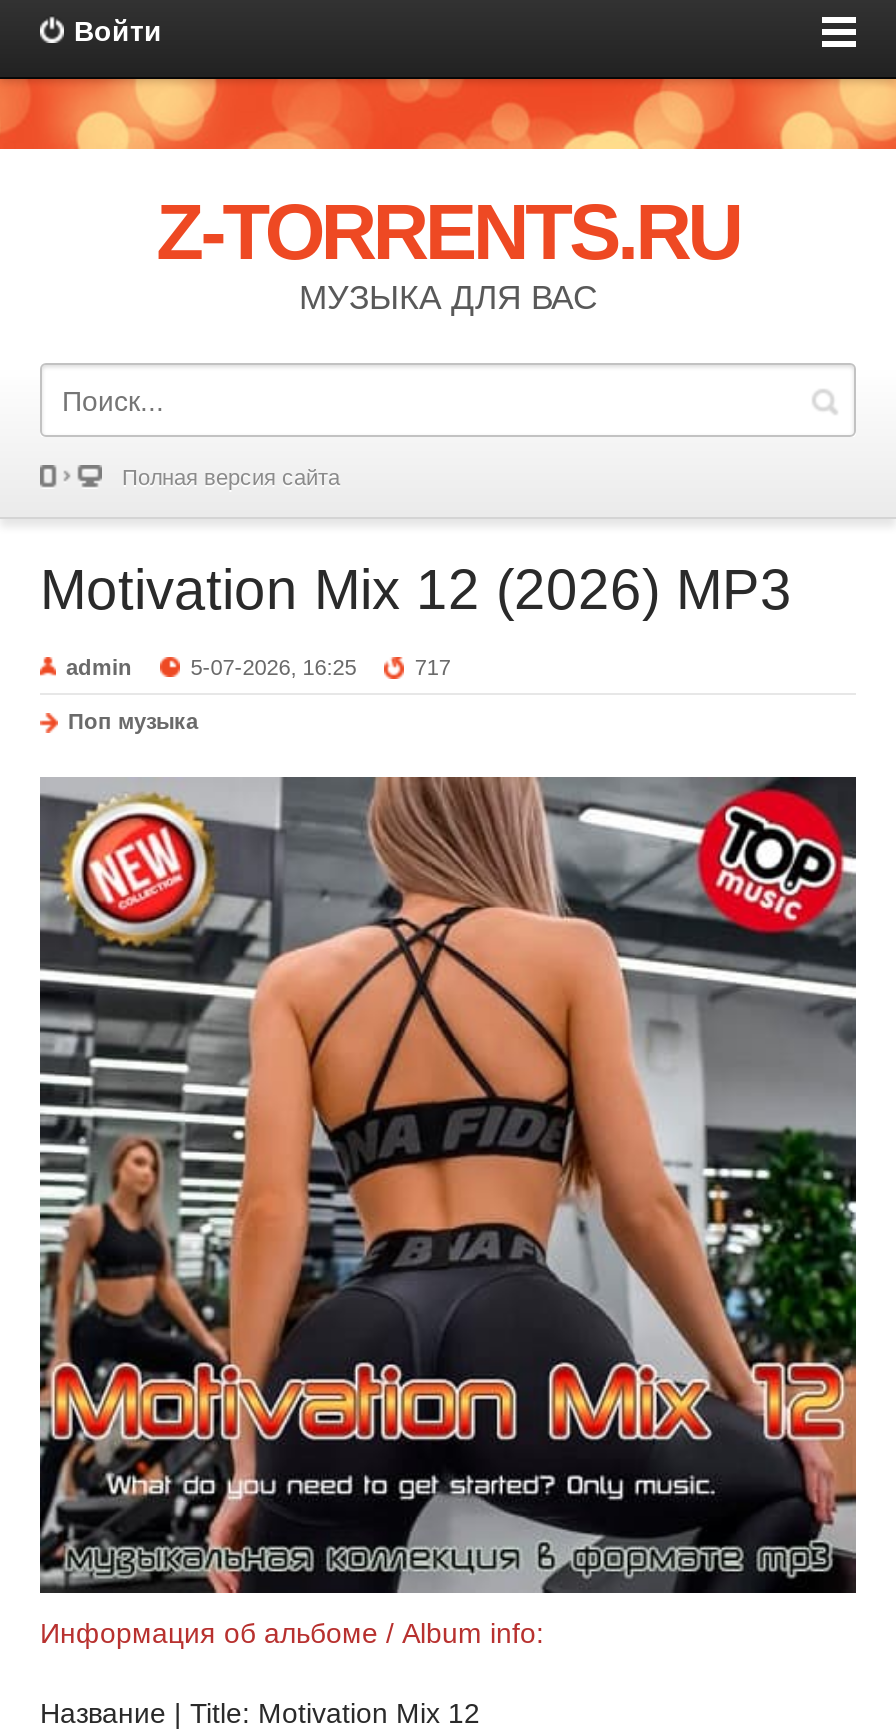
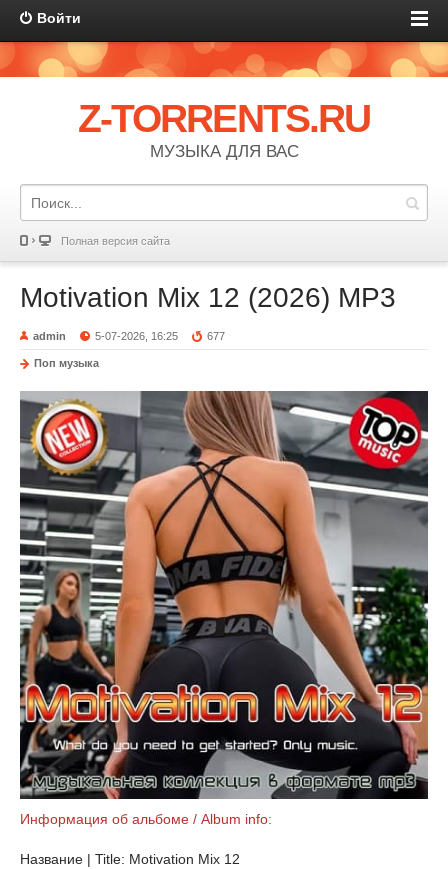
[415,655,451,679] 717 -> [207,330,225,342] 677

